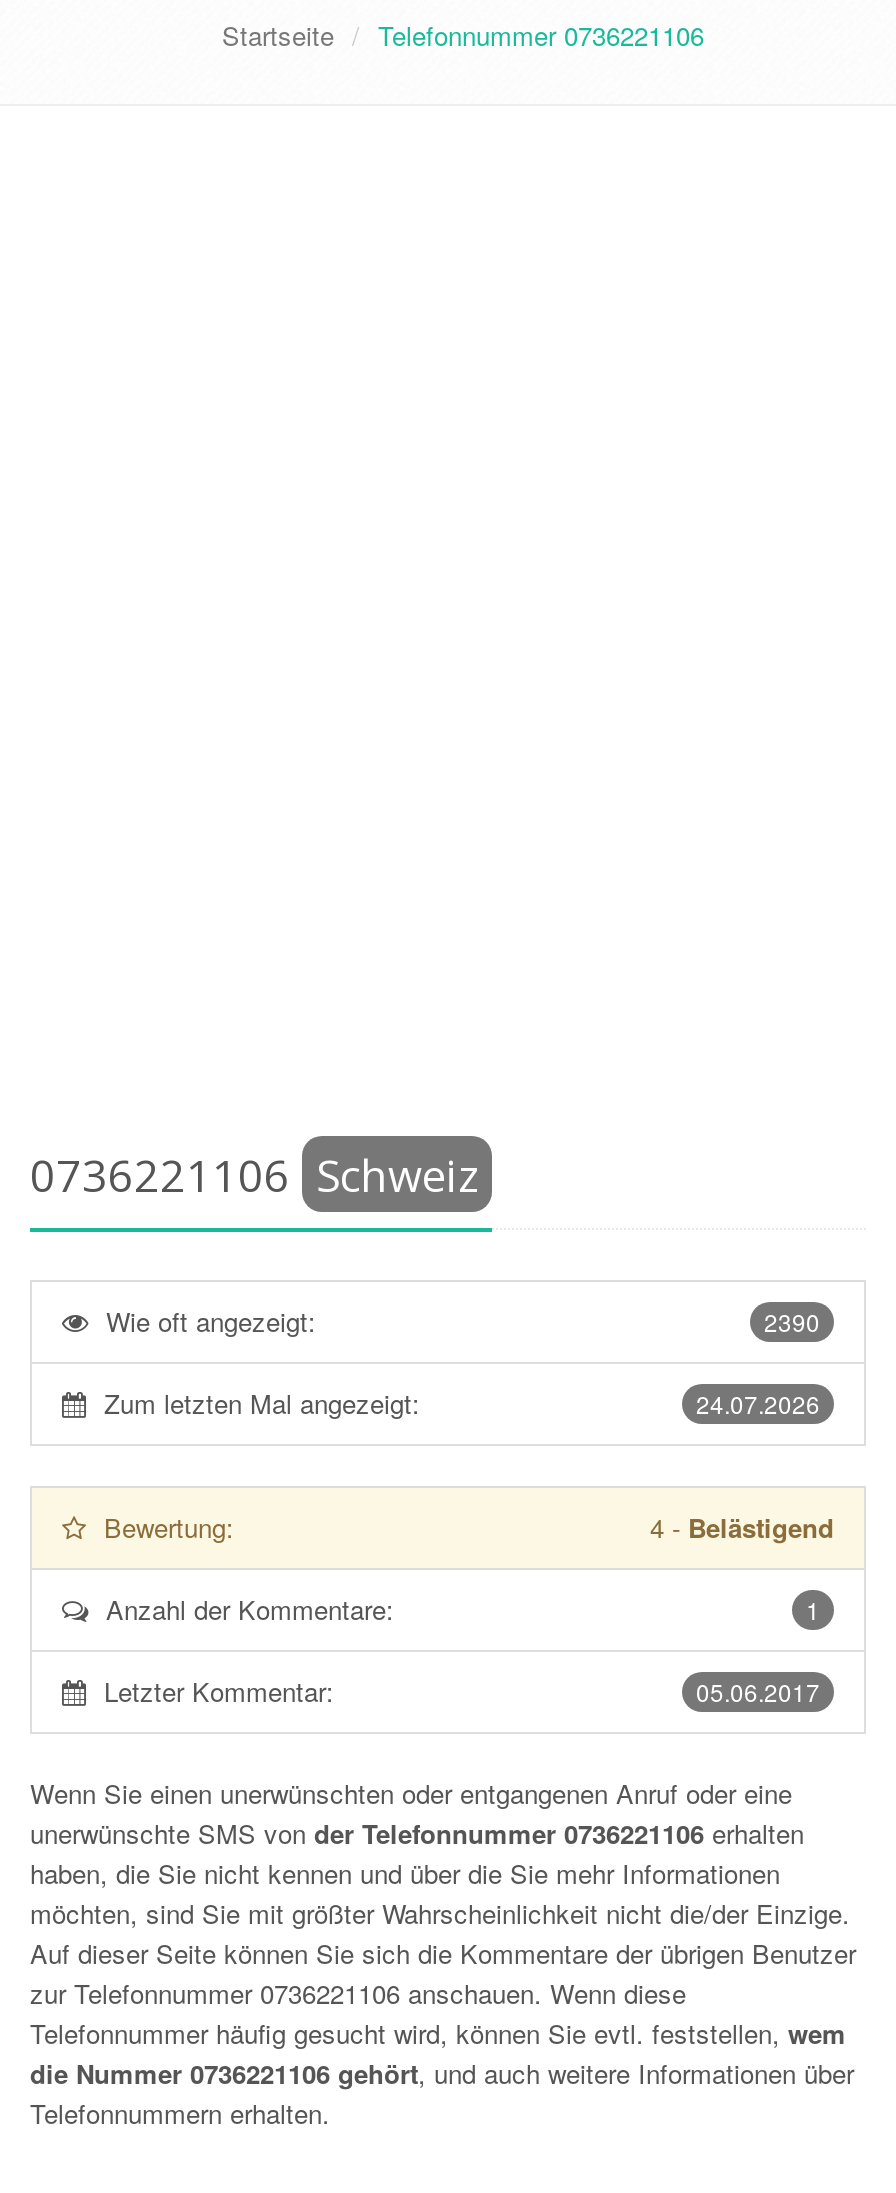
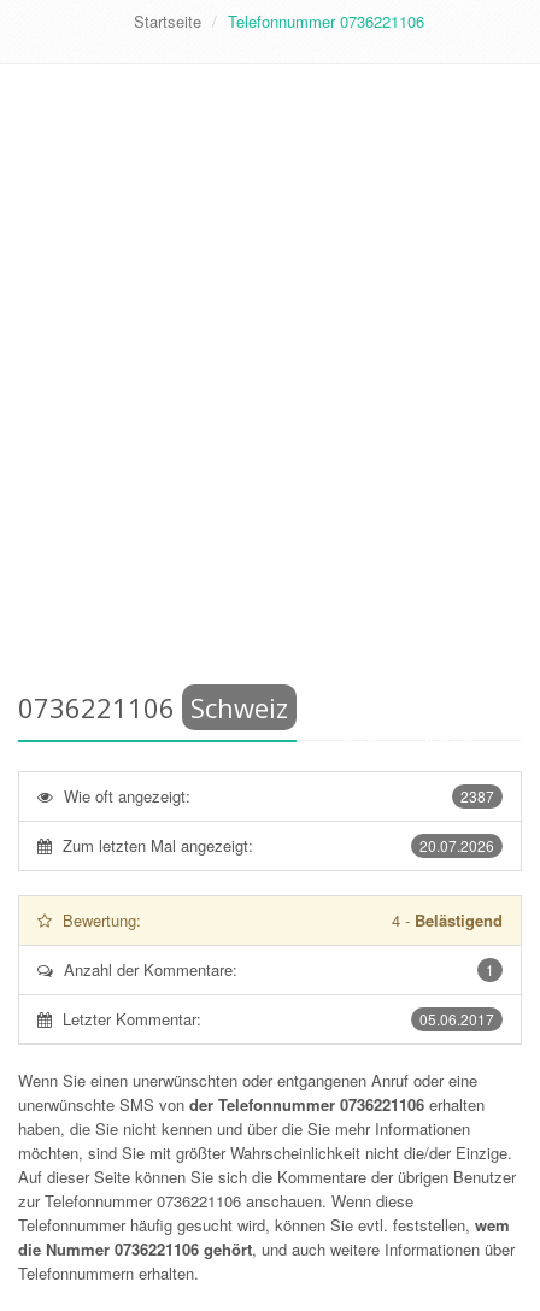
[764,1304,820,1338] 2390 -> [460,786,494,806] 2387
[696,1386,820,1420] 24.07.2026 -> [419,835,494,856] 20.07.2026

